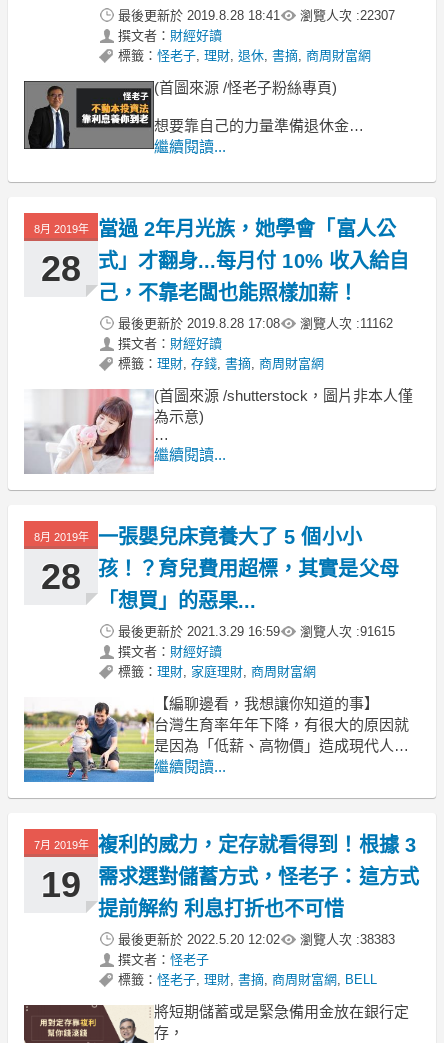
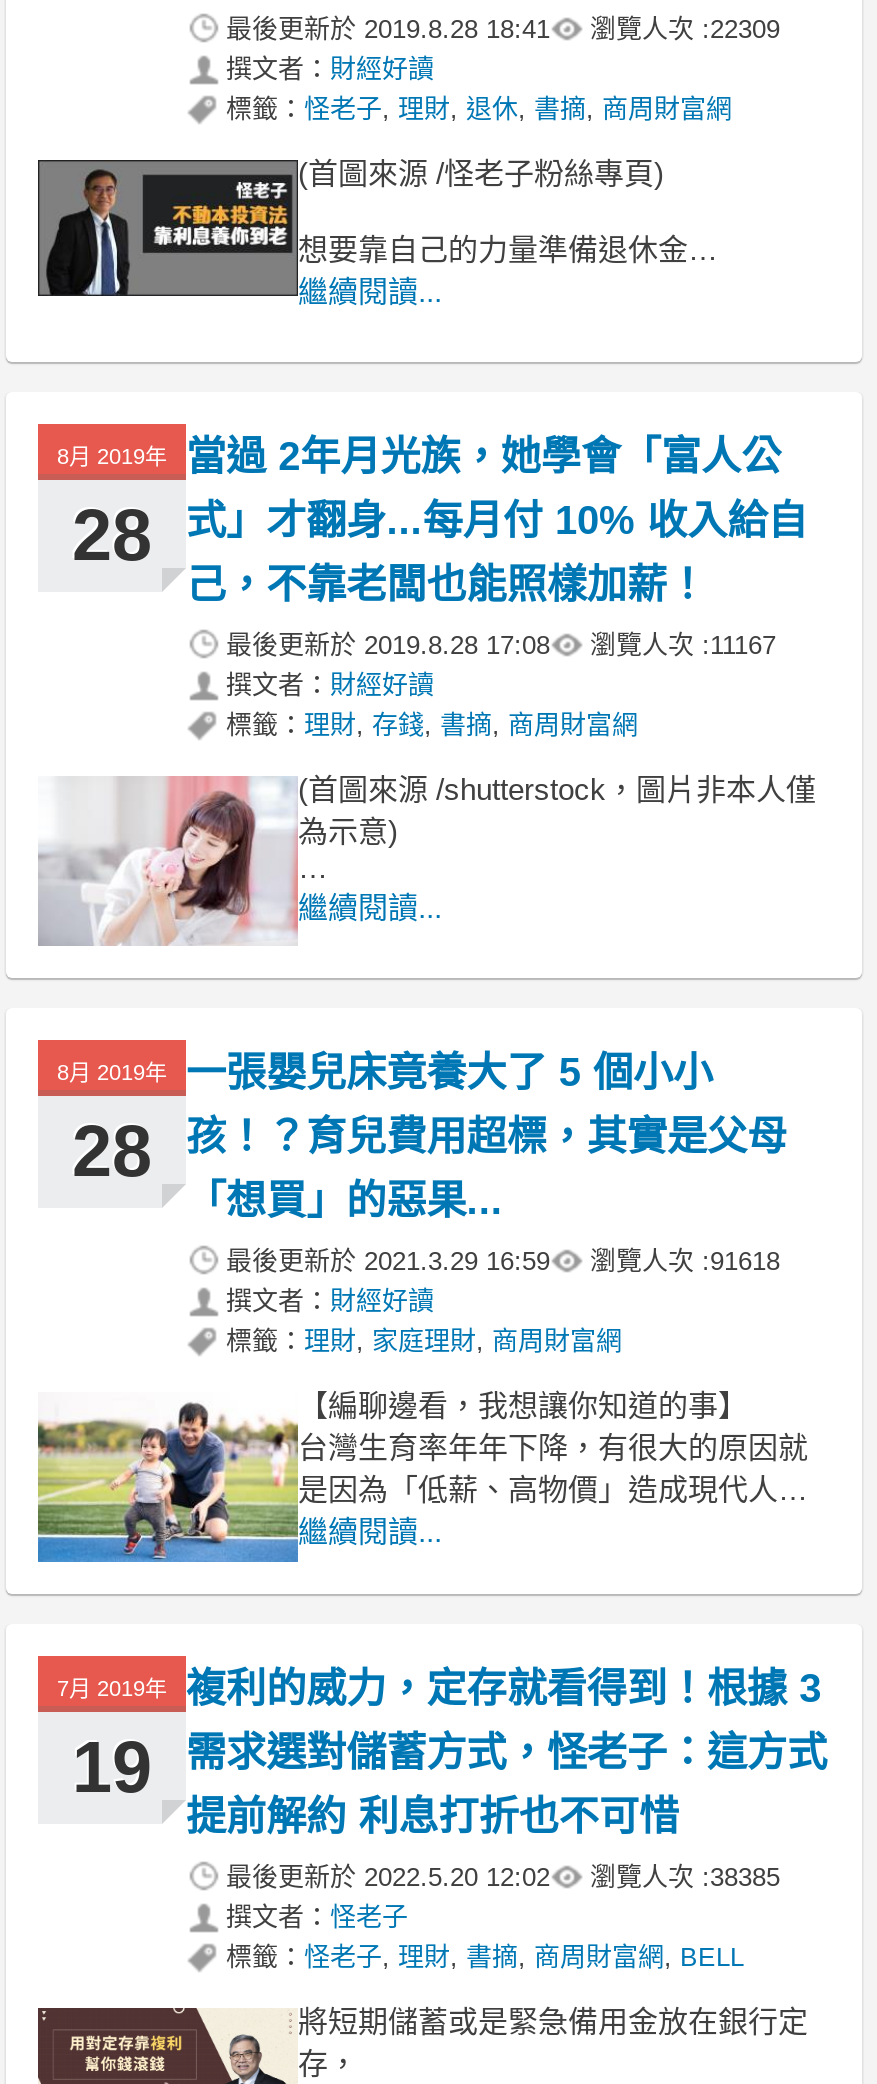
[118,8,395,23] 最後更新於2019.8.28 18:41 瀏覽人次 : 22307 -> [226,14,780,44] 最後更新於2019.8.28 18:41 瀏覽人次 : 22309
[118,316,393,331] 最後更新於2019.8.28 17:08 瀏覽人次 : 11162 -> [226,630,776,660] 最後更新於2019.8.28 17:08 瀏覽人次 : 11167
[118,624,395,639] 最後更新於2021.3.29 16:59 瀏覽人次 : 91615 -> [226,1246,780,1276] 最後更新於2021.3.29 16:59 瀏覽人次 : 91618
[118,932,395,947] 最後更新於2022.5.20 12:02 瀏覽人次 : 38383 -> [226,1862,780,1892] 最後更新於2022.5.20 12:02 瀏覽人次 : 38385

